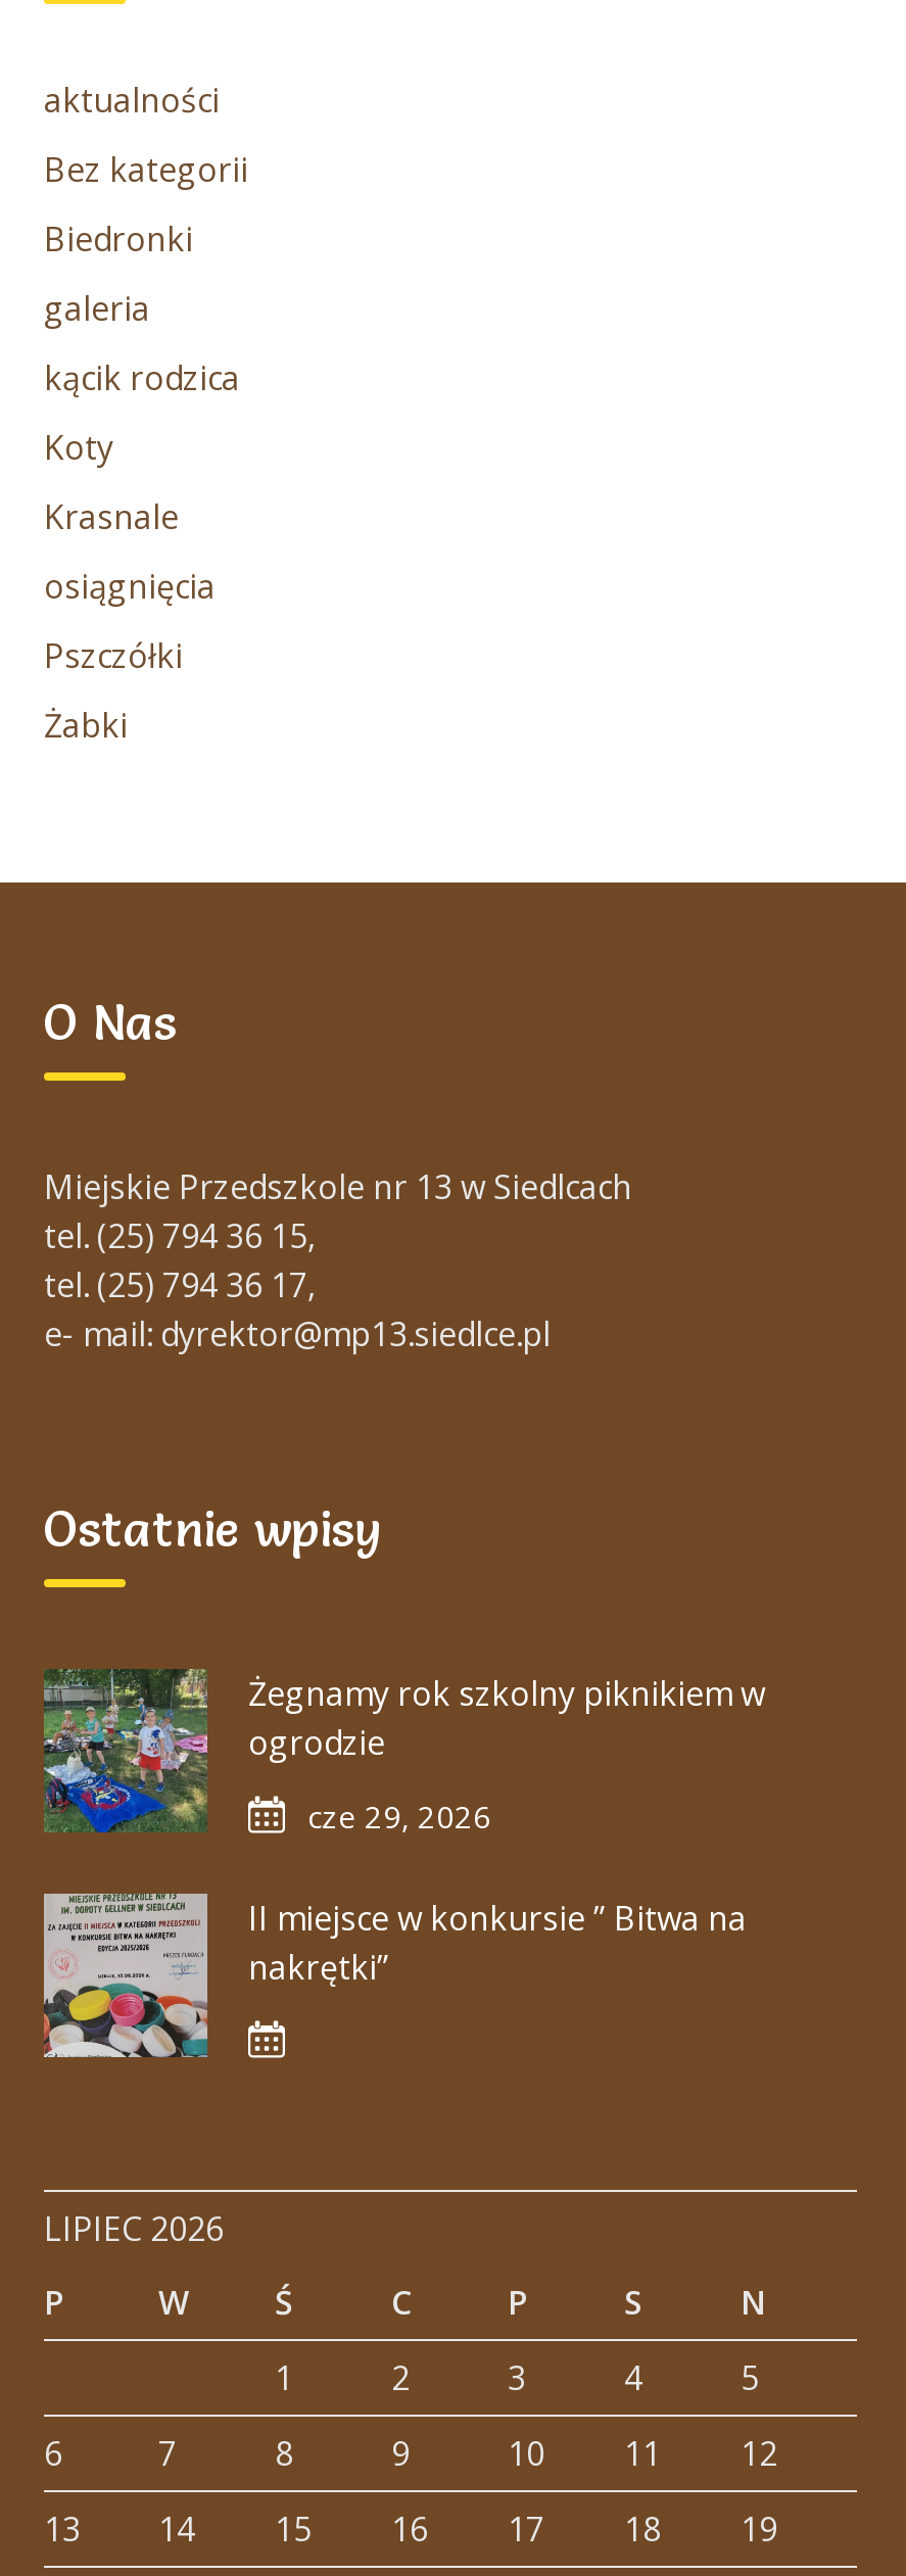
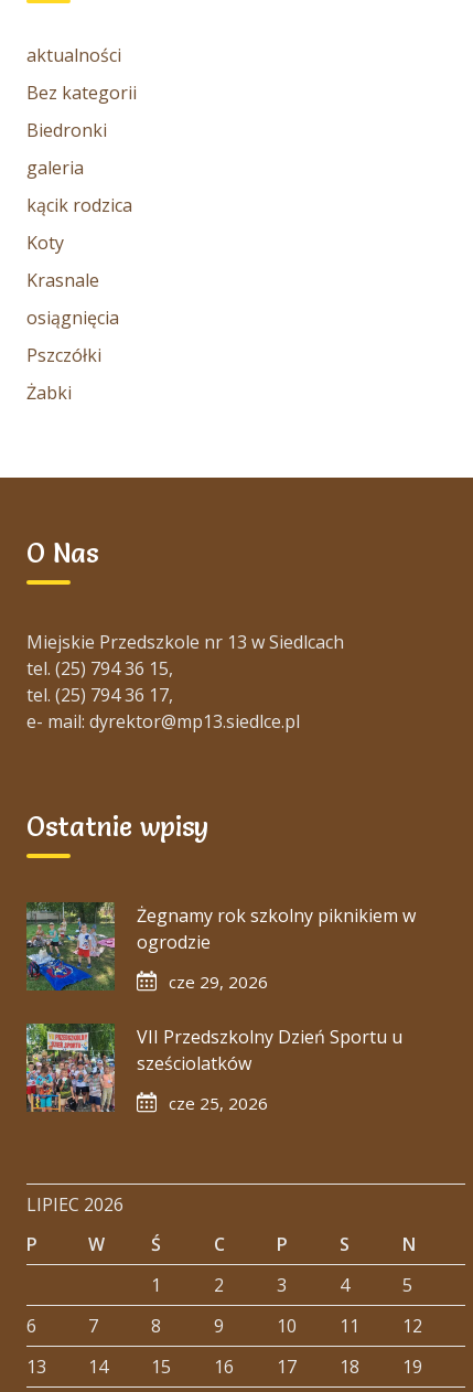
[42,1892,747,2059] [image] | II miejsce w konkursie ” Bitwa na | nakrętki” -> [25,1022,402,1114] [image] | VII Przedszkolny Dzień Sportu u | sześciolatków | cze 25, 2026

